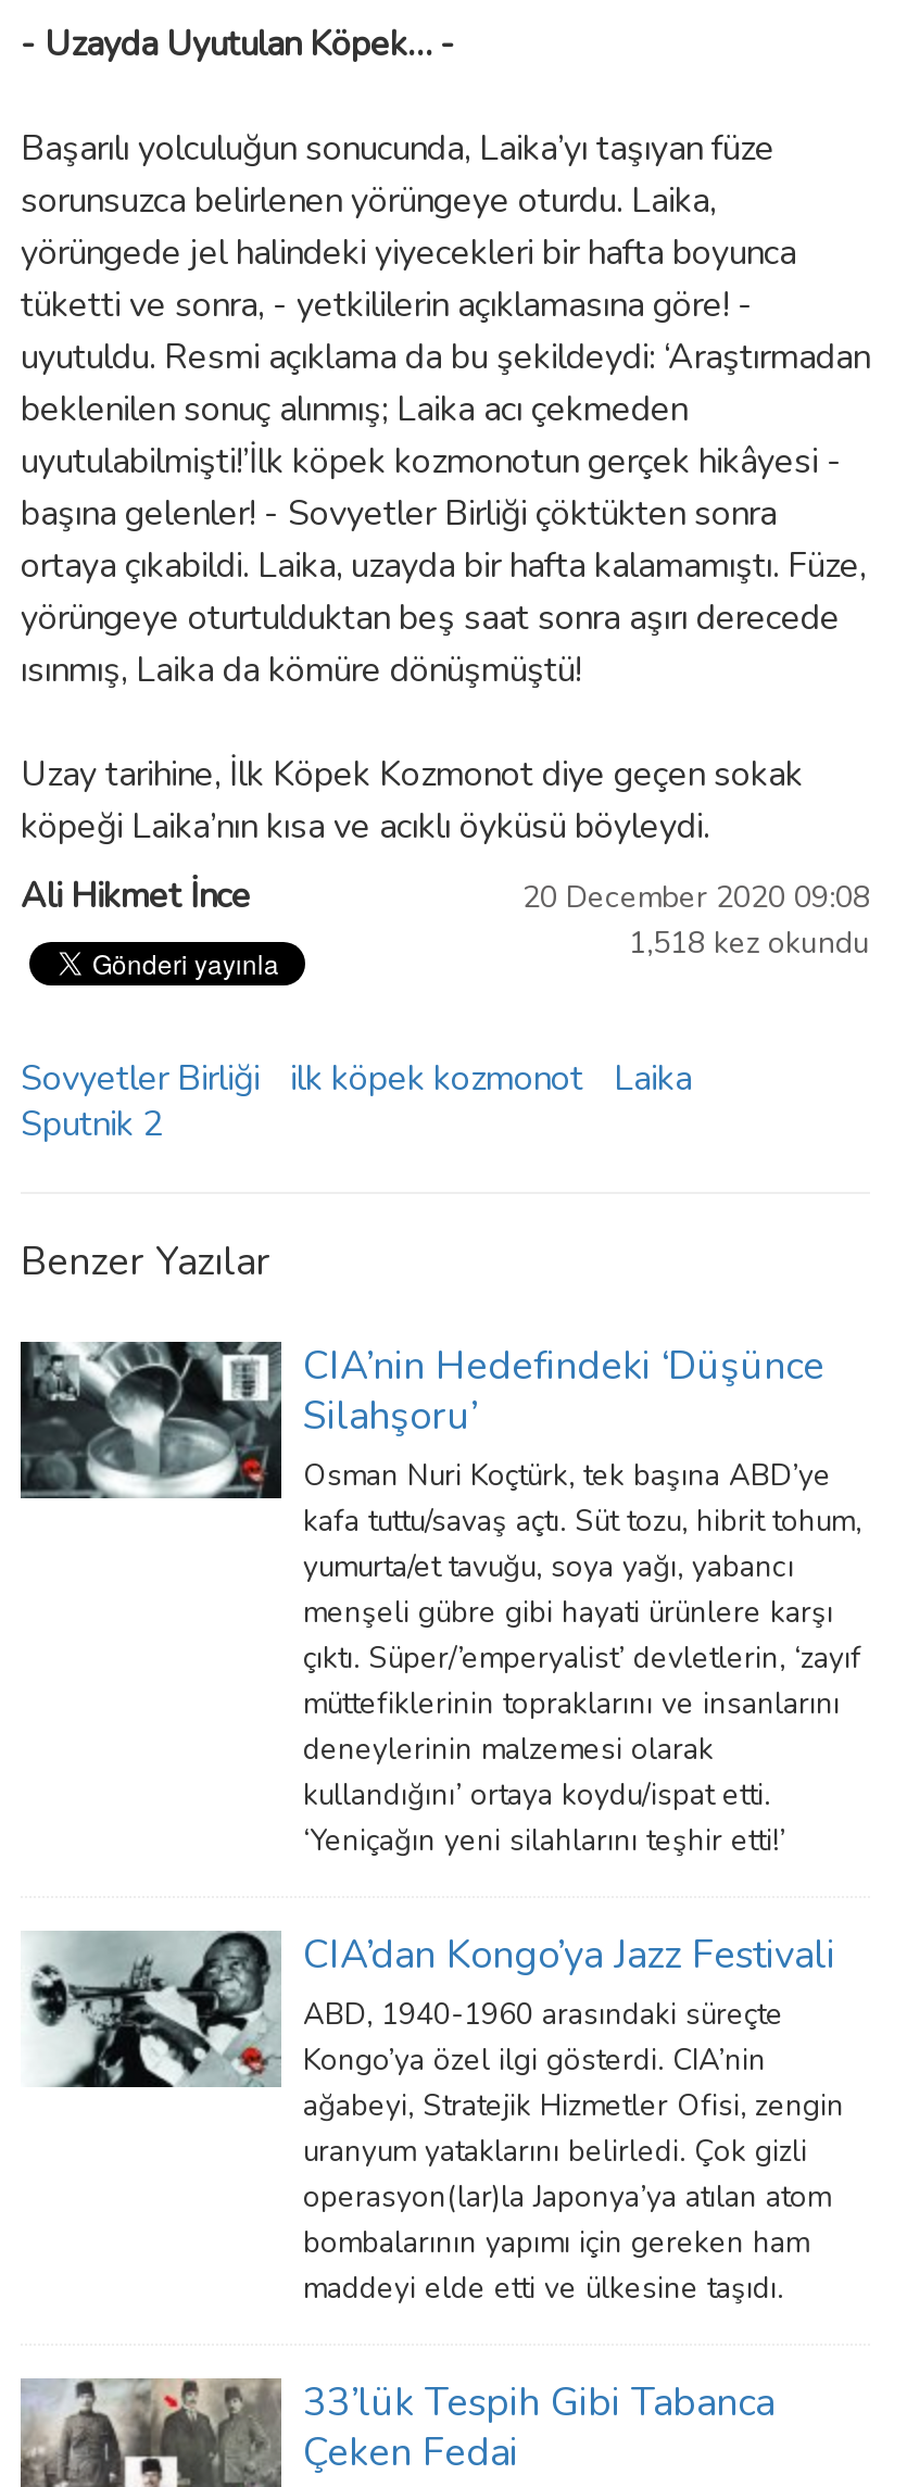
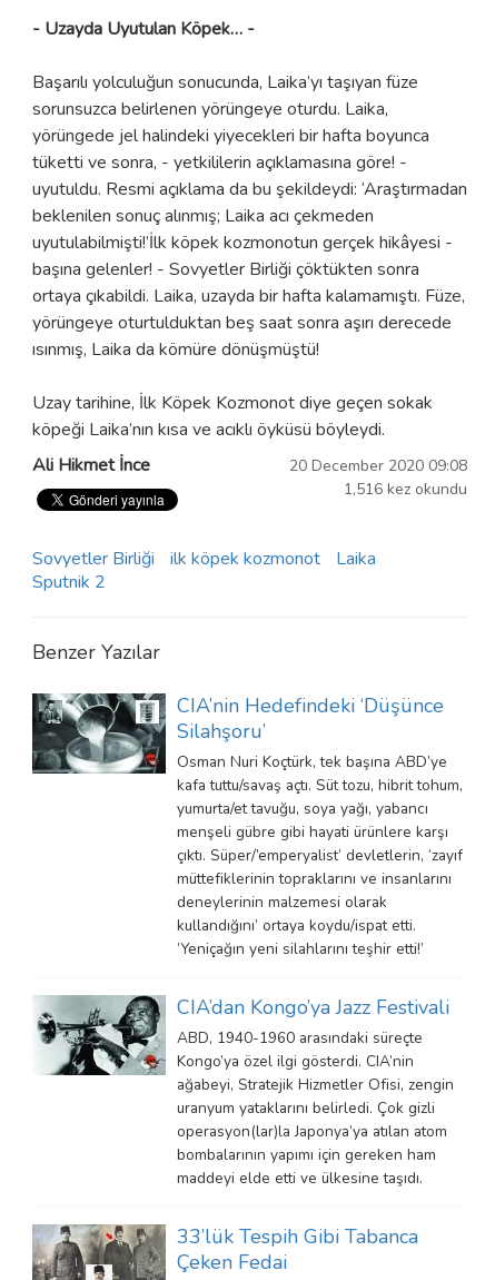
[629,922,870,963] 1,518 kez okundu -> [344,478,467,499] 1,516 kez okundu

